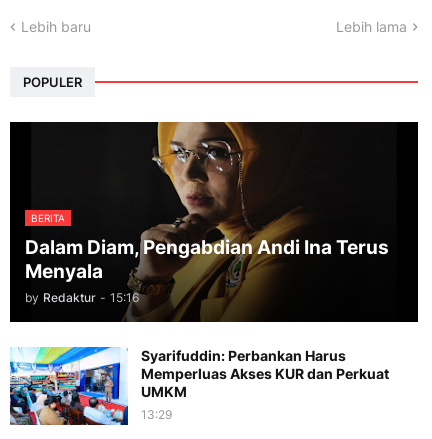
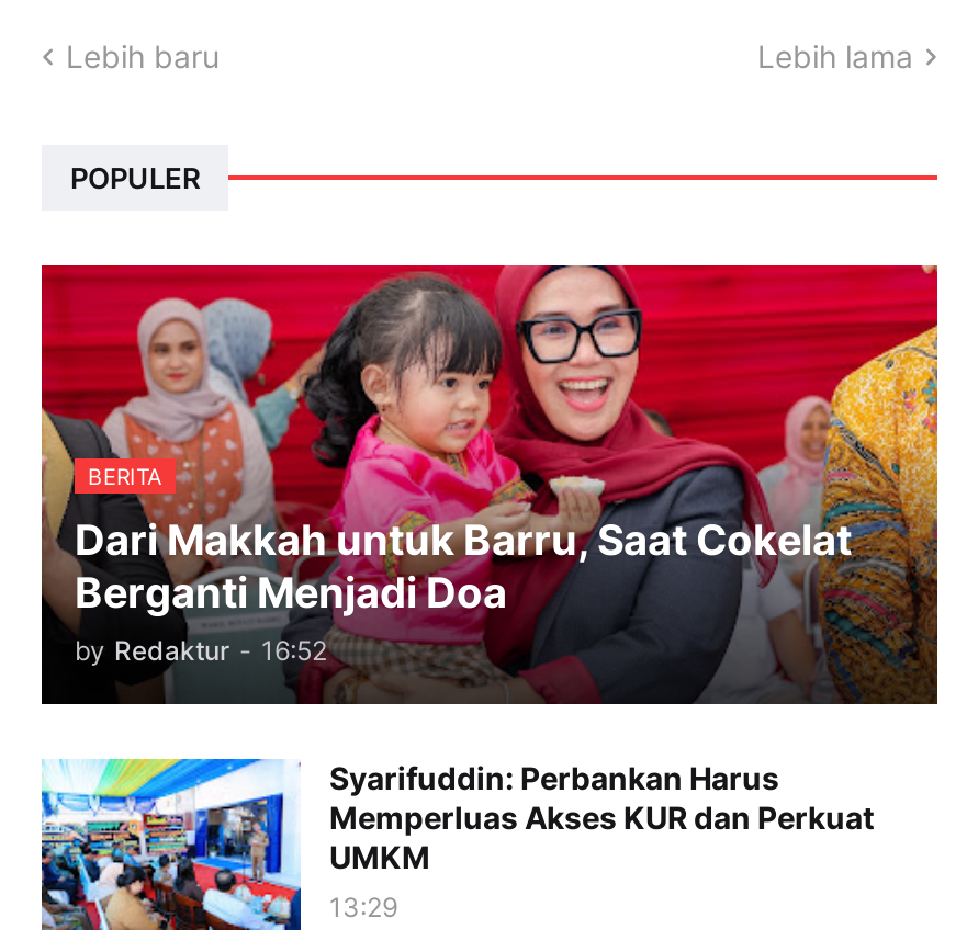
[9,121,419,322] [image] | Dalam Diam, Pengabdian Andi Ina Terus | Menyala | by Redaktur - 15:16 -> [40,263,940,704] [image] | Dari Makkah untuk Barru, Saat Cokelat | Berganti Menjadi Doa | by Redaktur - 16:52

